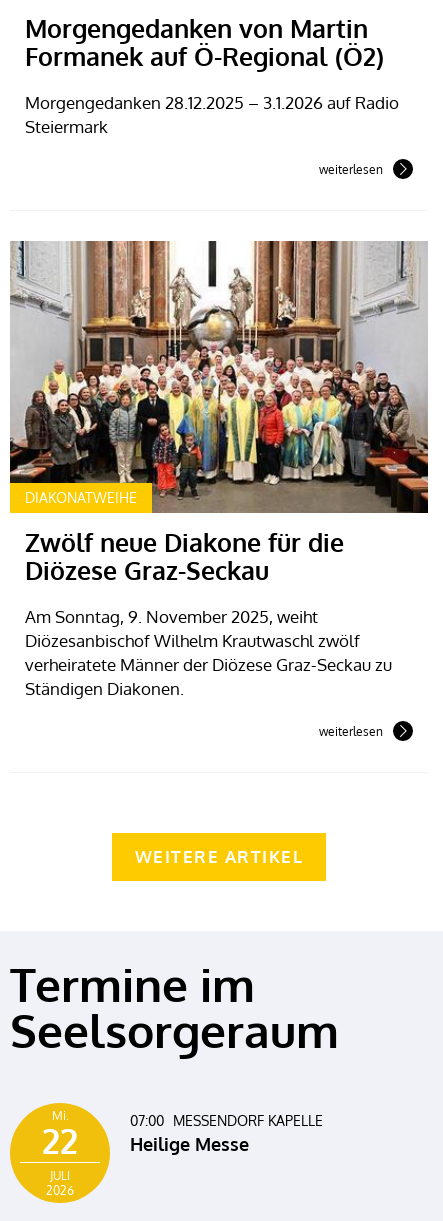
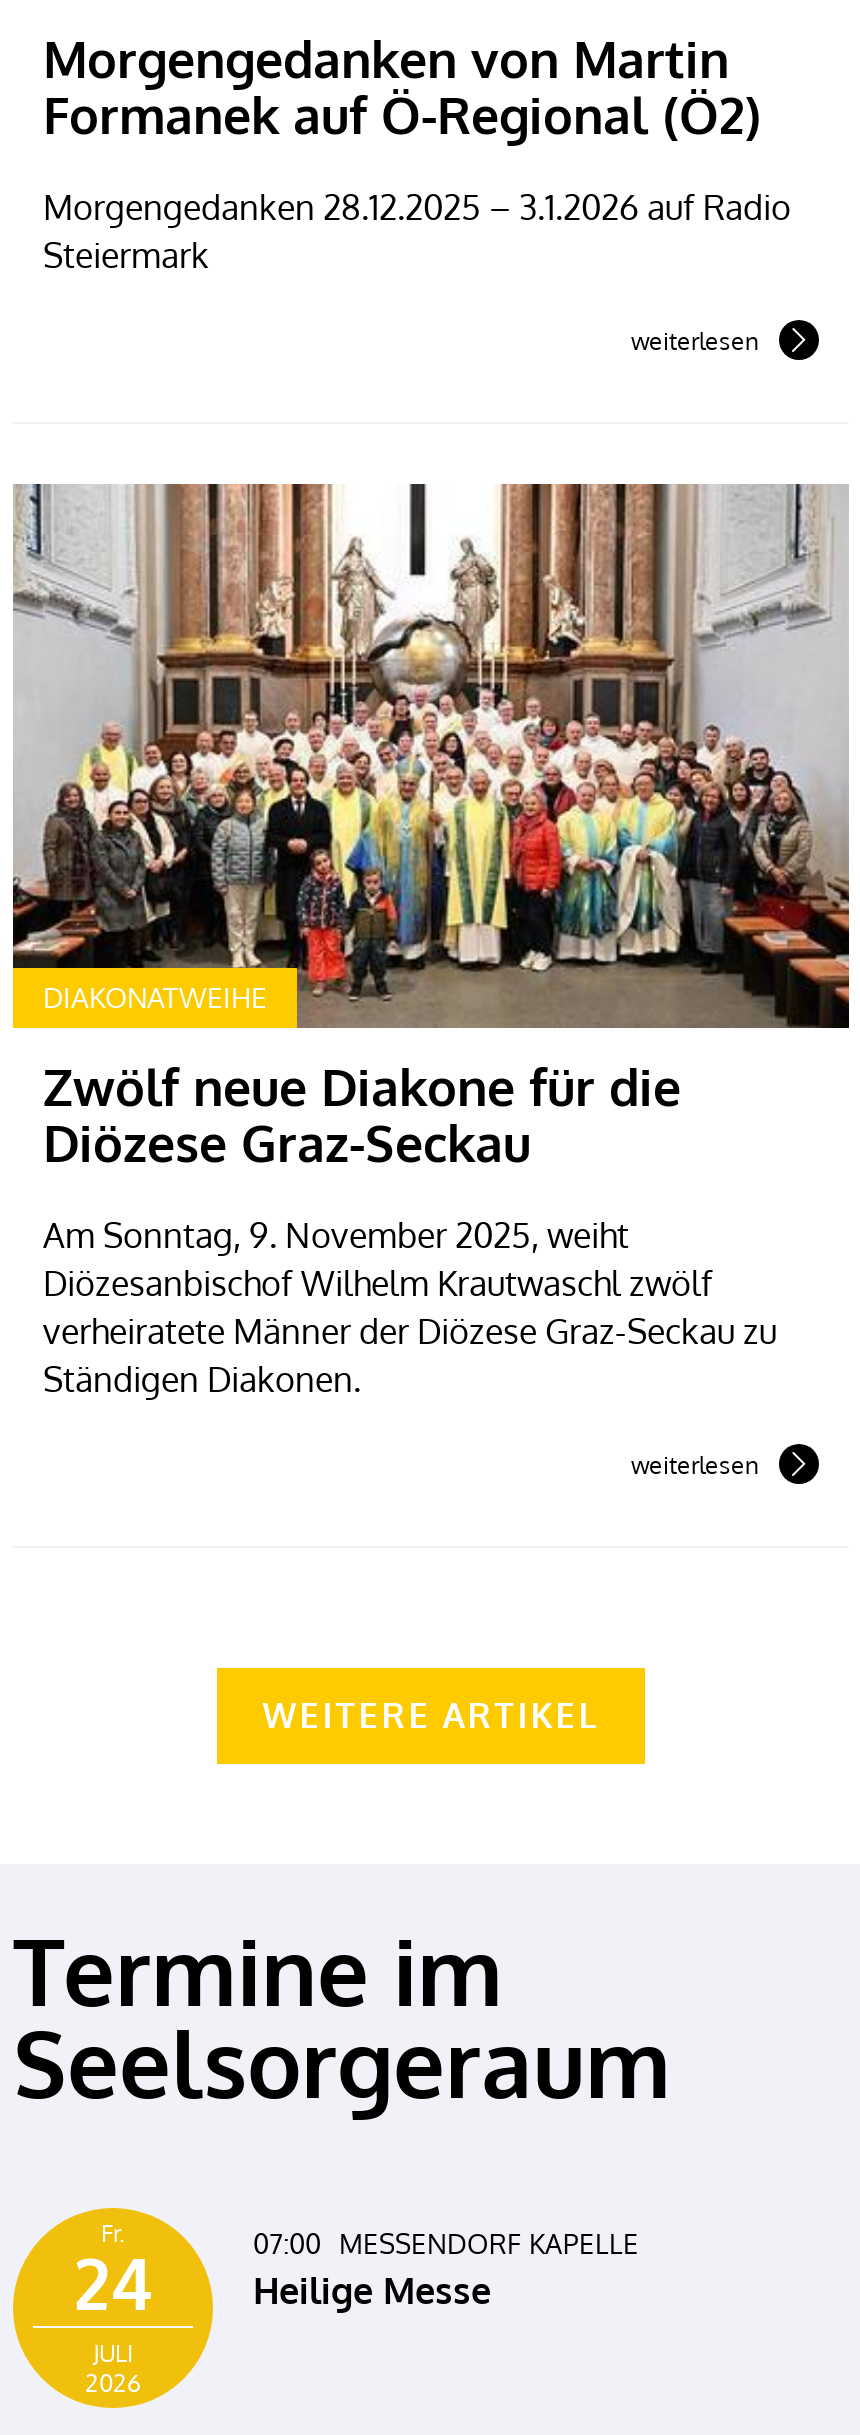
[42,1108,78,1162] Mi. | 22 -> [74,2217,152,2325] Fr. | 24

